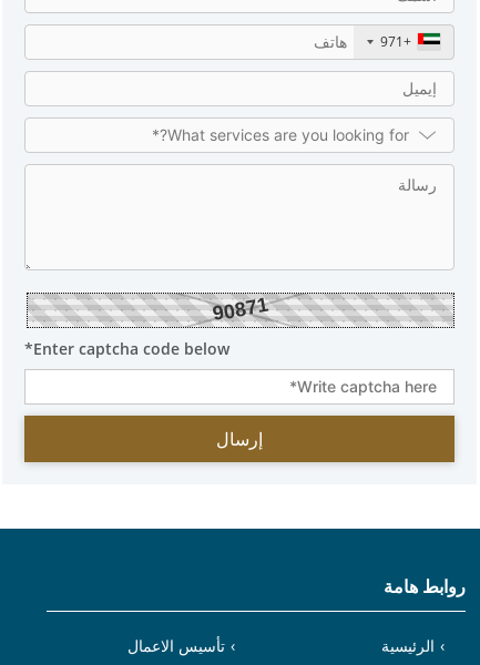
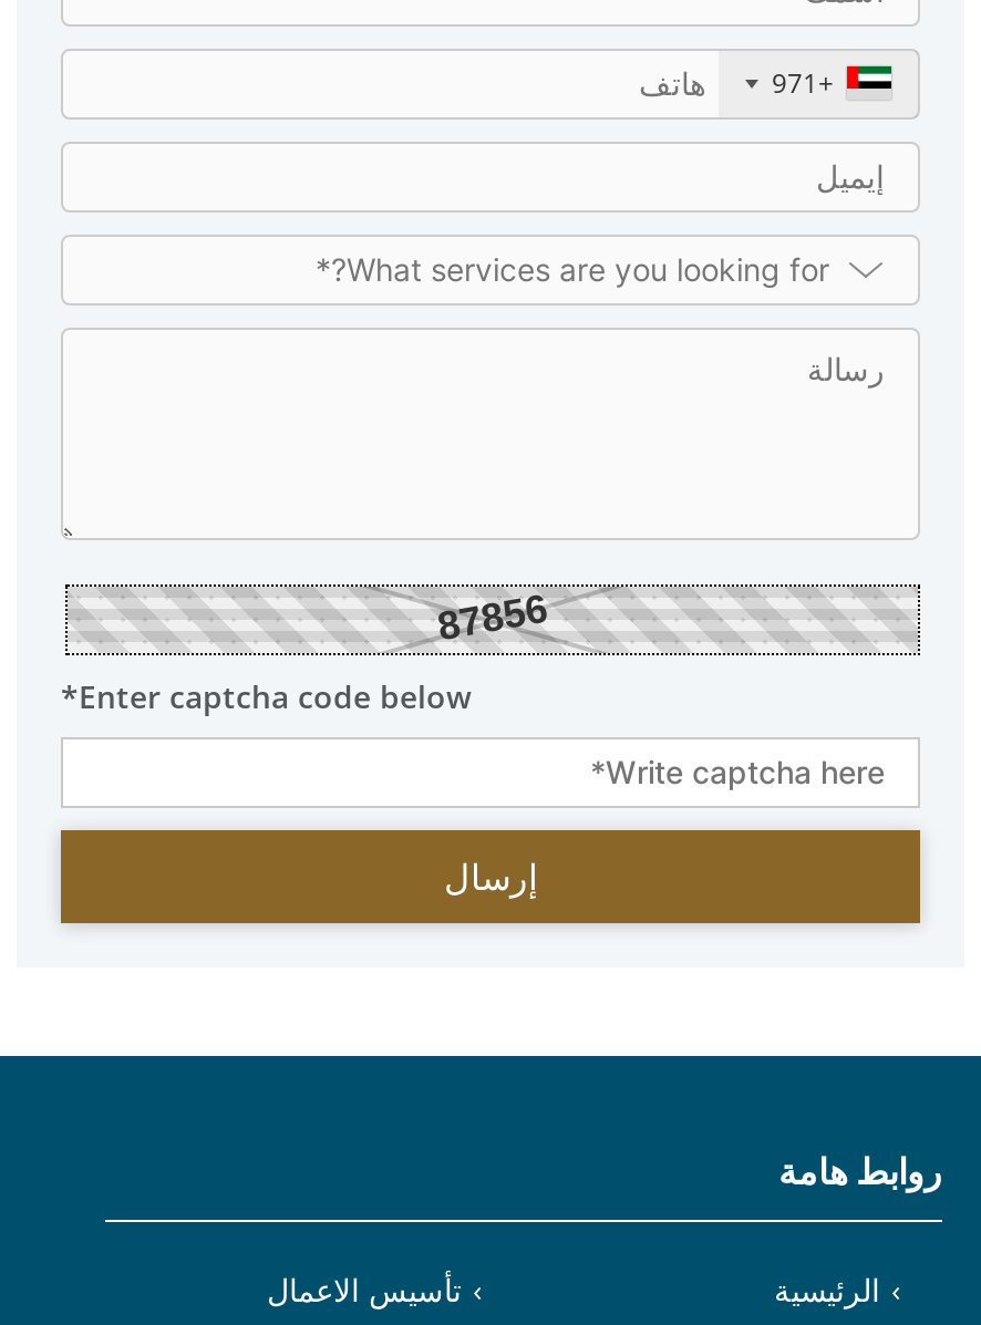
[211,294,270,325] 90871 -> [434,587,551,650] 87856

